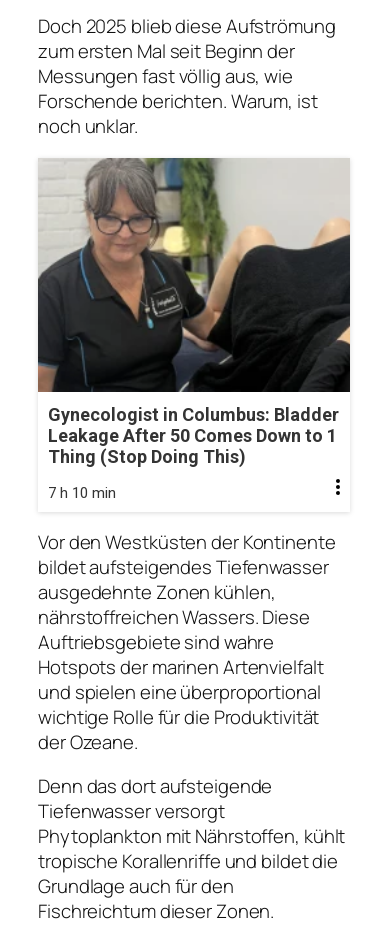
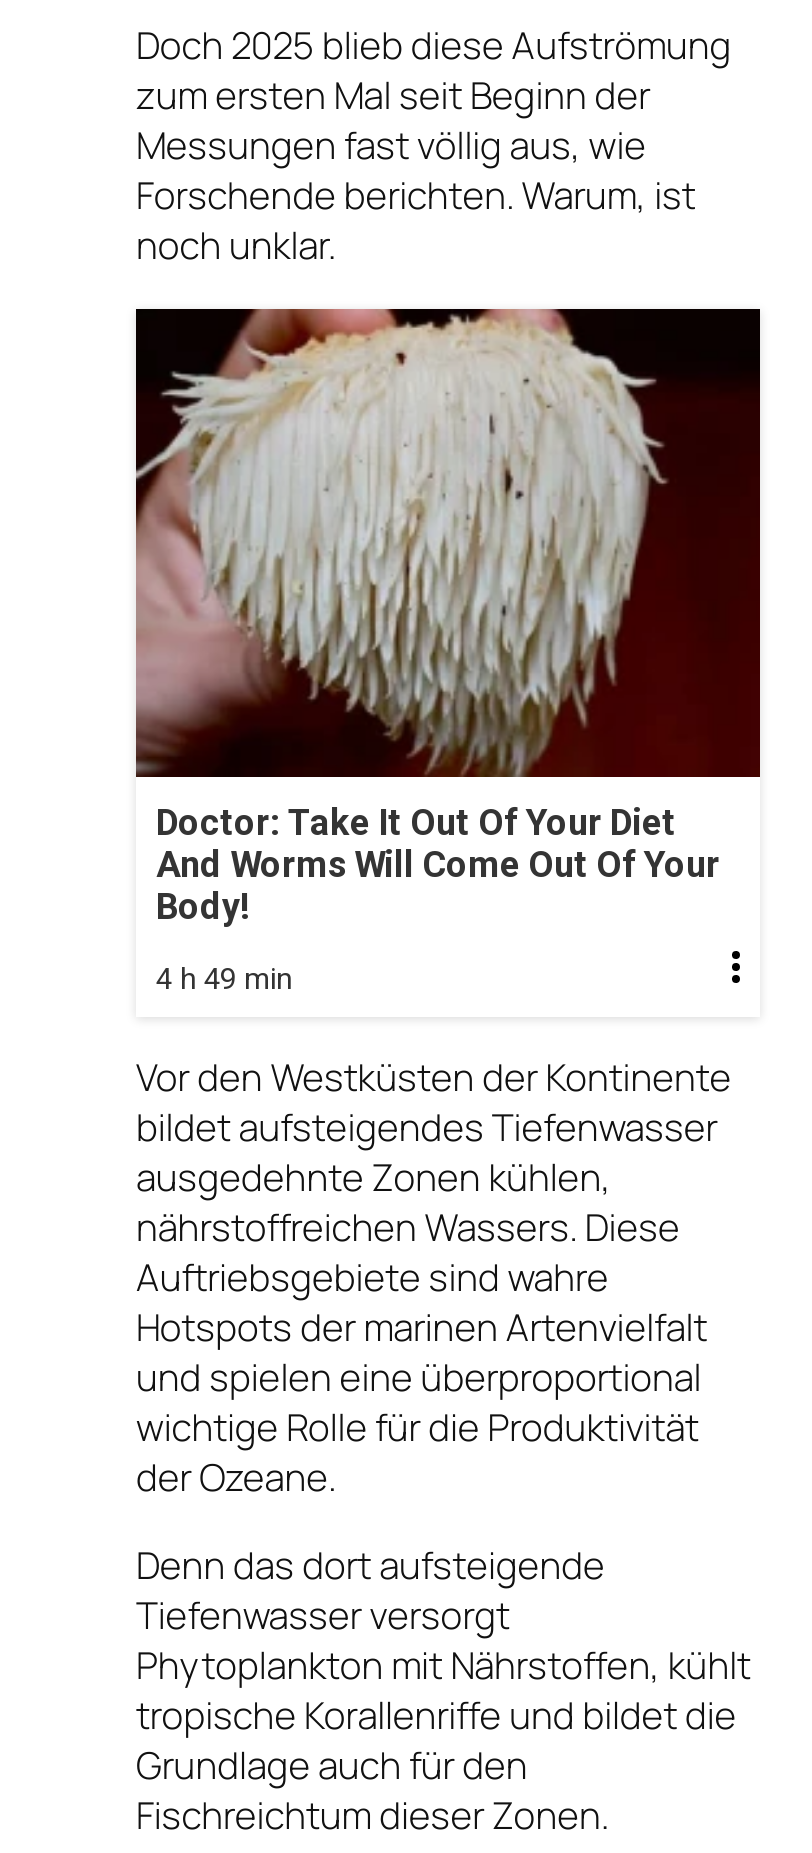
[38,157,351,467] [image] | Gynecologist in Columbus: Bladder | Leakage After 50 Comes Down to 1 | Thing (Stop Doing This) -> [134,307,762,926] [image] | Doctor: Take It Out Of Your Diet | And Worms Will Come Out Of Your | Body!
[48,484,116,502] 7 h 10 min -> [156,960,292,996] 4 h 49 min

